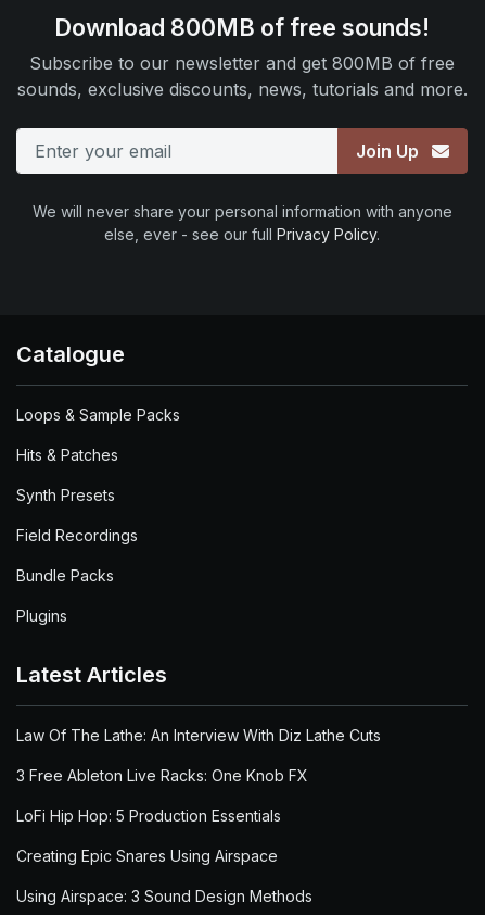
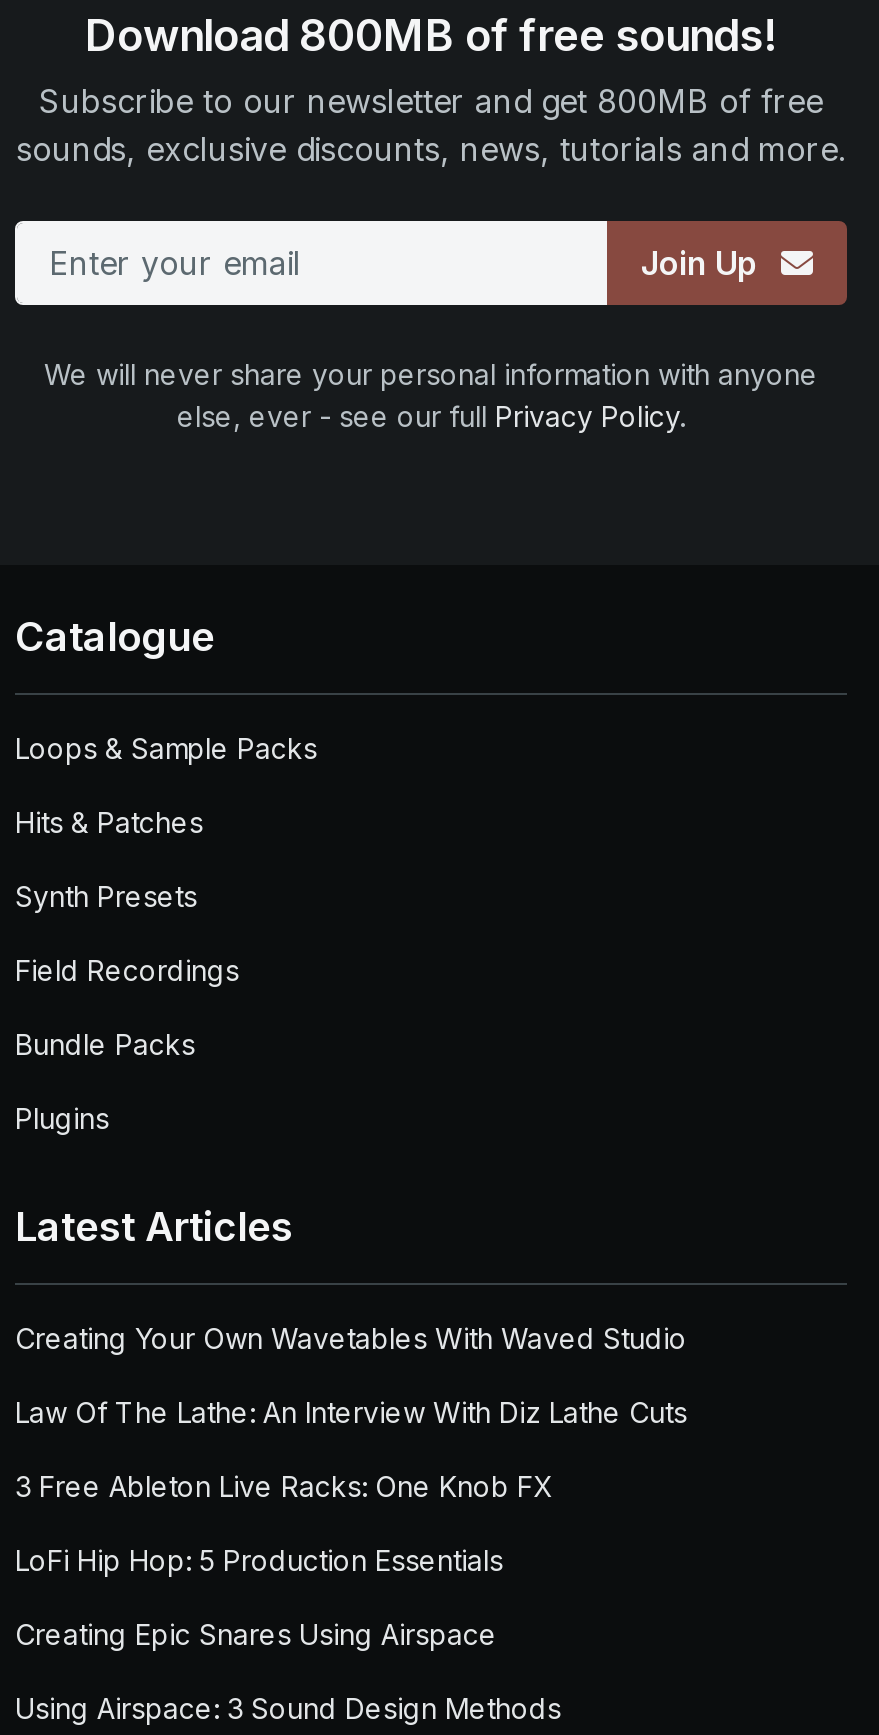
none -> [15,1321,687,1355] Creating Your Own Wavetables With Waved Studio

